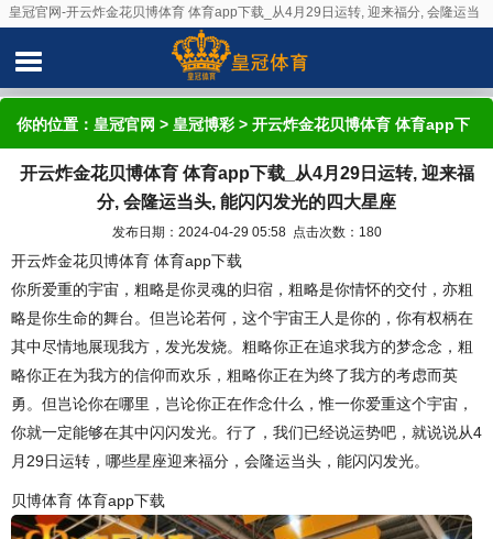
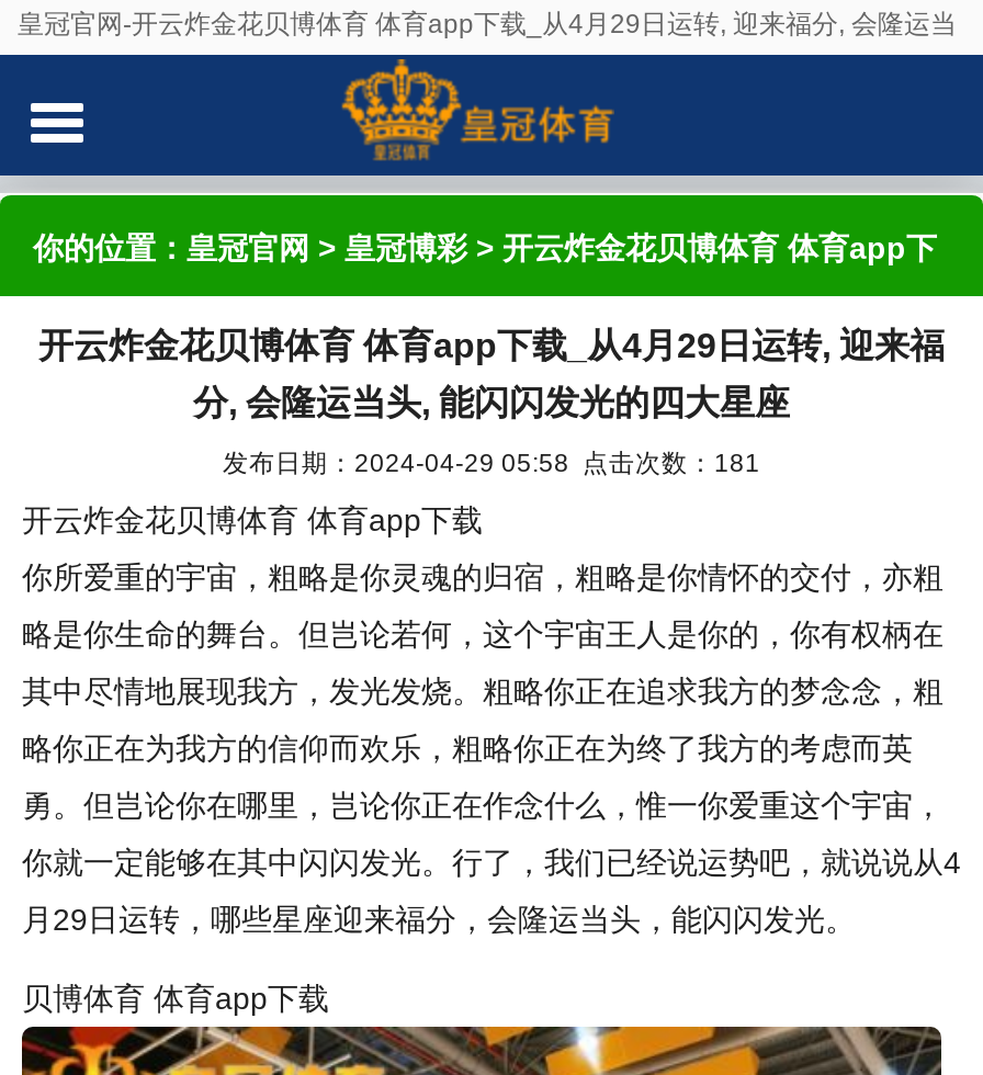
[112,224,381,239] 发布日期：2024-04-29 05:58 点击次数：180 -> [223,448,760,476] 发布日期：2024-04-29 05:58 点击次数：181

